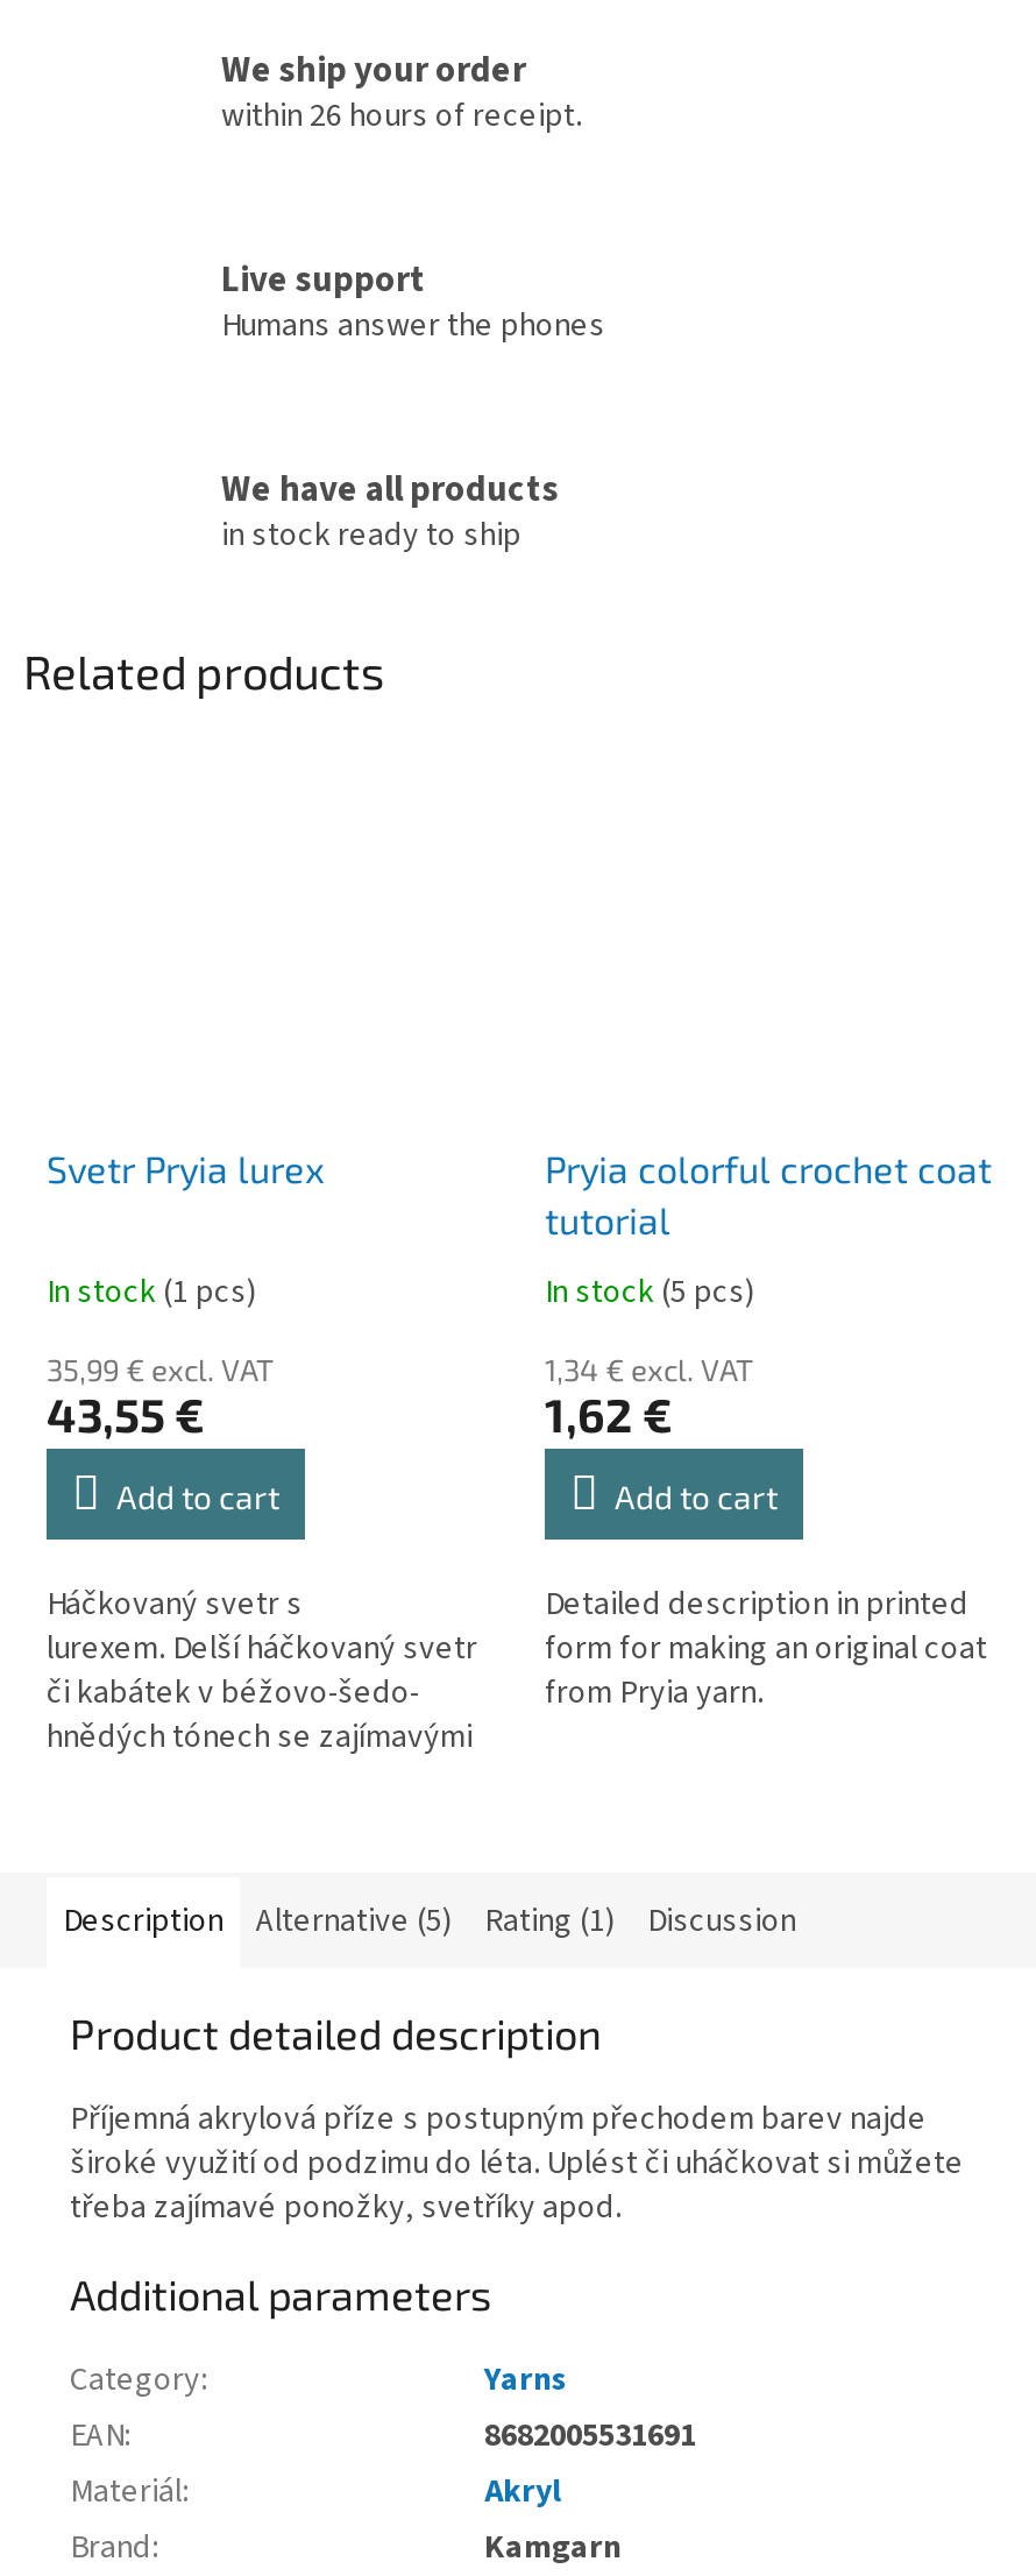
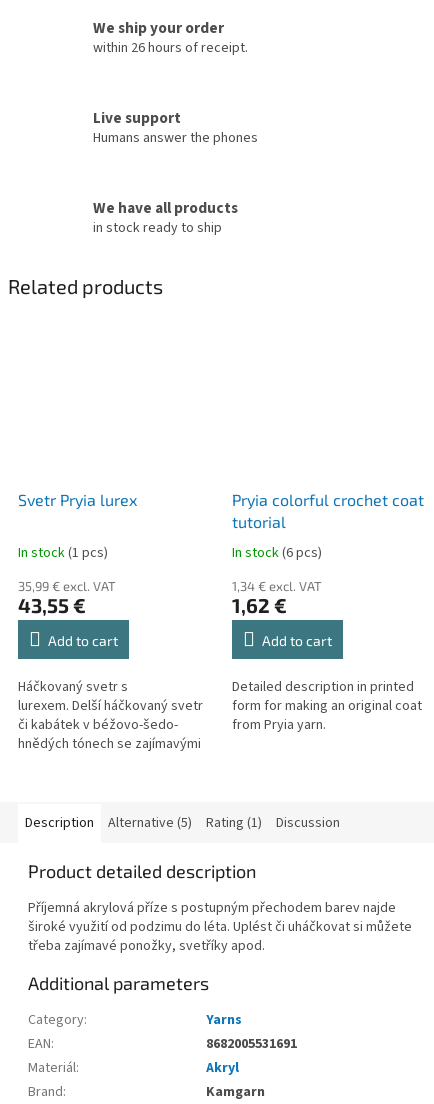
[545,1268,754,1315] In stock (5 pcs) -> [232,542,322,562] In stock (6 pcs)

